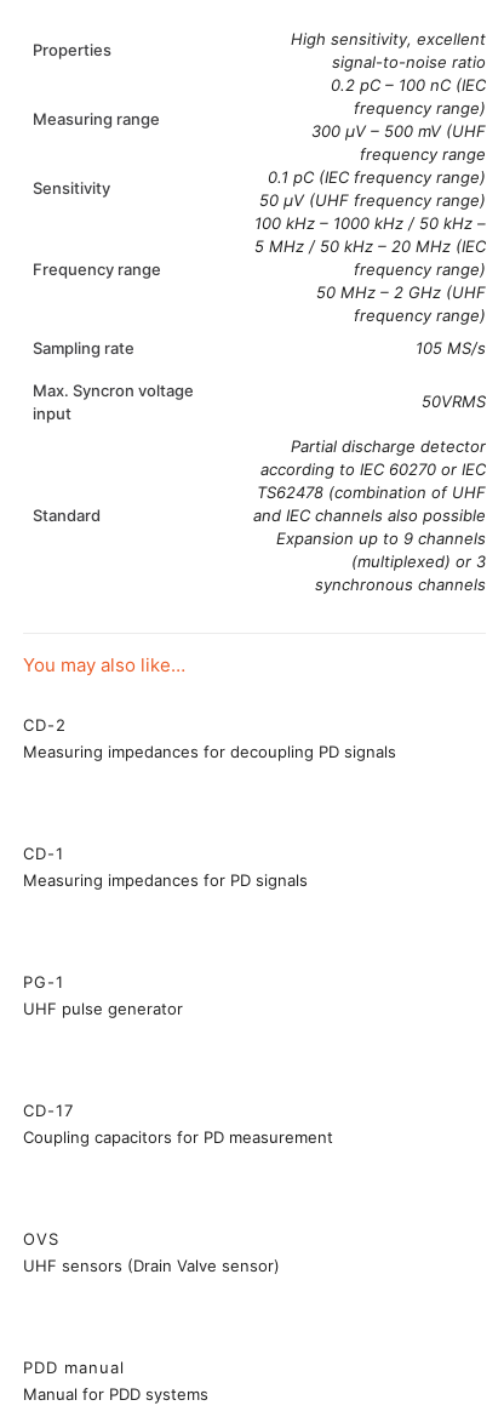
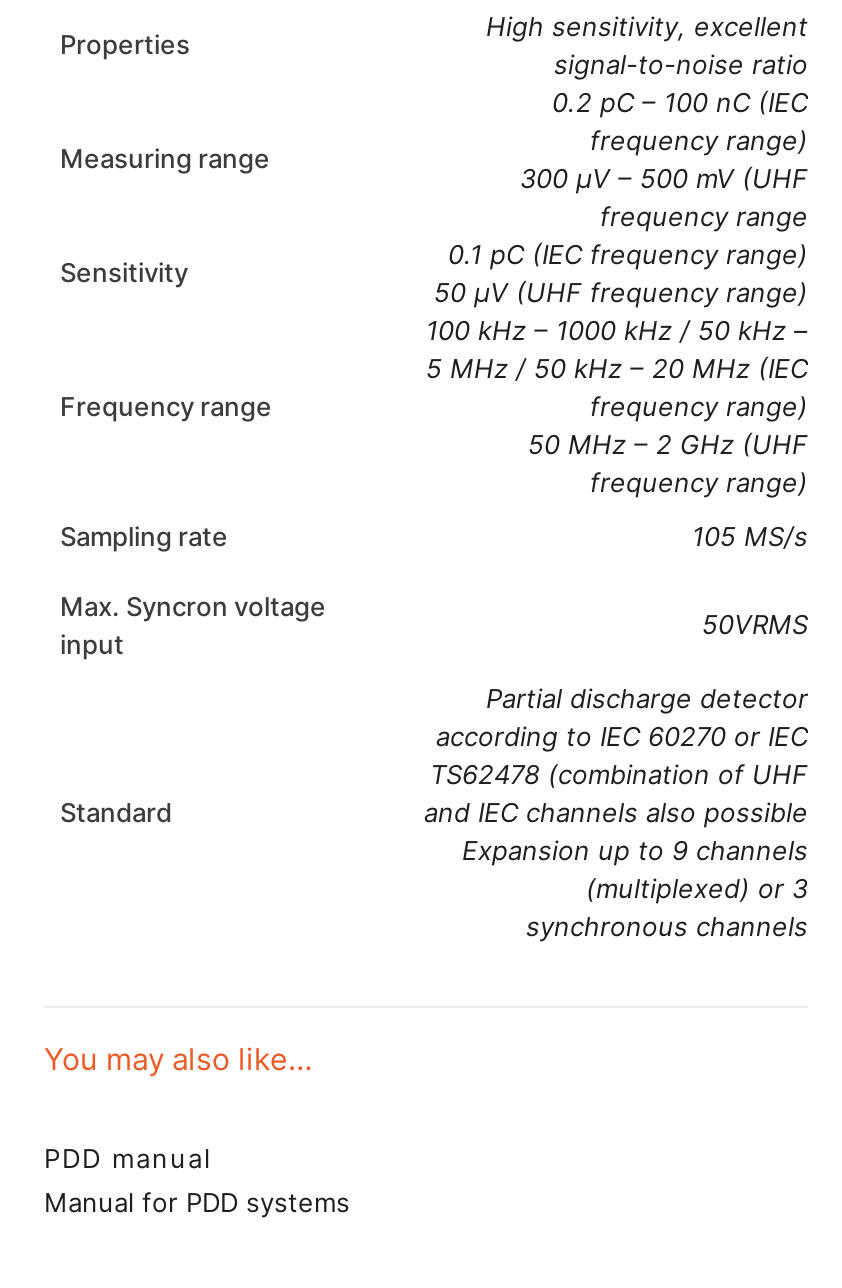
[23,715,396,761] CD-2 | Measuring impedances for decoupling PD signals -> none
[23,844,308,890] CD-1 | Measuring impedances for PD signals -> none
[23,972,183,1018] PG-1 | UHF pulse generator -> none
[23,1101,333,1147] CD-17 | Coupling capacitors for PD measurement -> none
[23,1229,280,1275] OVS | UHF sensors (Drain Valve sensor) -> none

